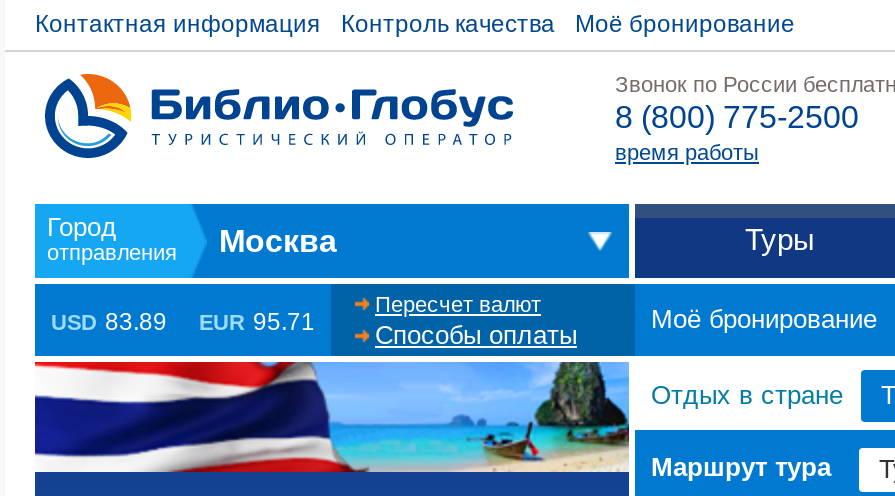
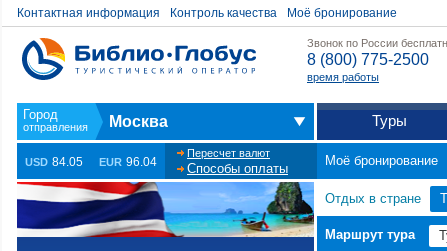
[51,308,167,336] USD 83.89 -> [25,155,83,169] USD 84.05
[199,308,315,336] EUR 95.71 -> [99,155,157,169] EUR 96.04

